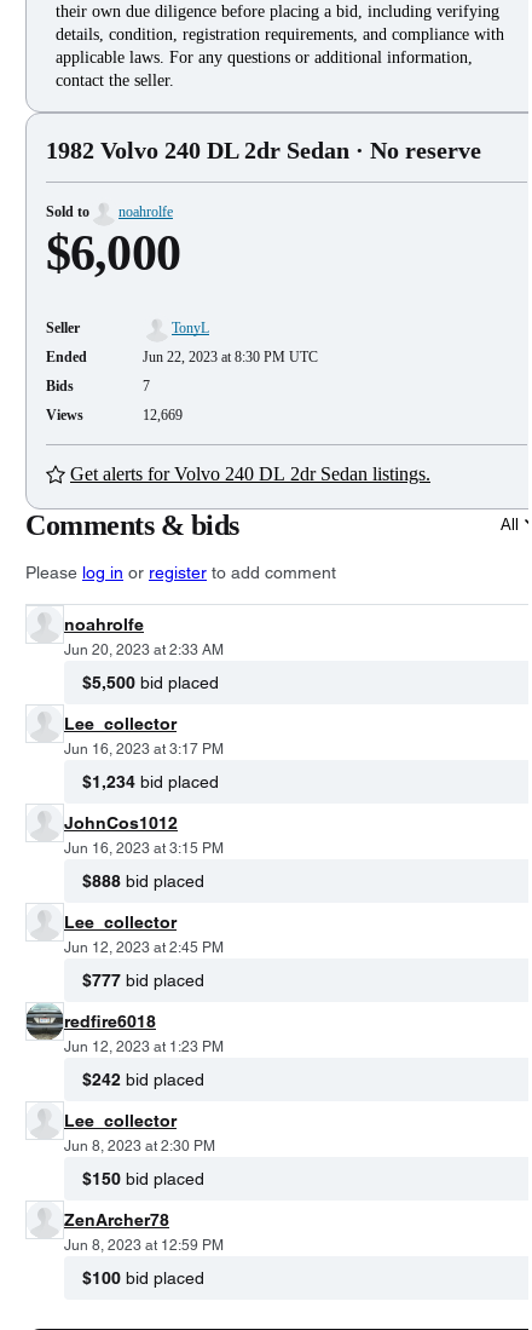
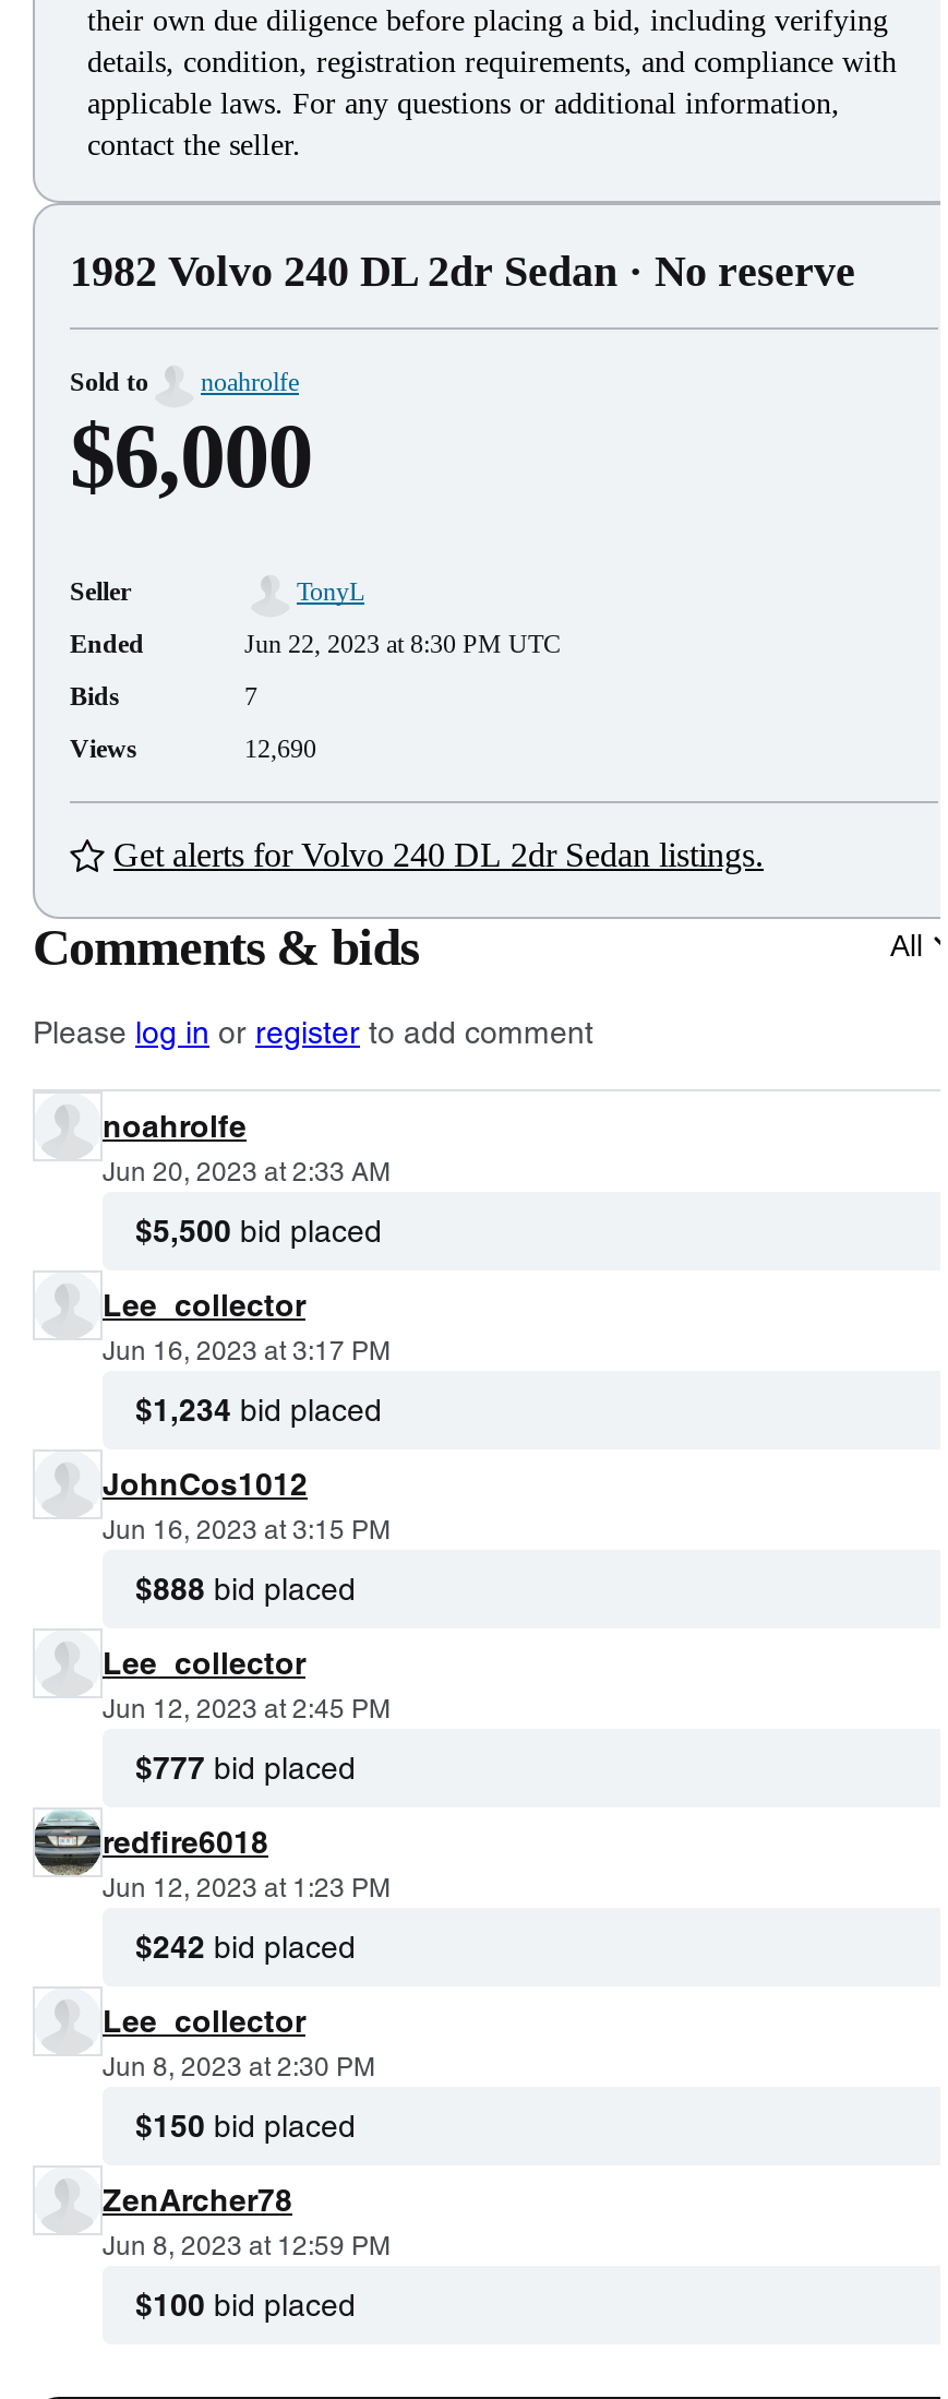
[143,407,183,424] 12,669 -> [244,734,316,764] 12,690

